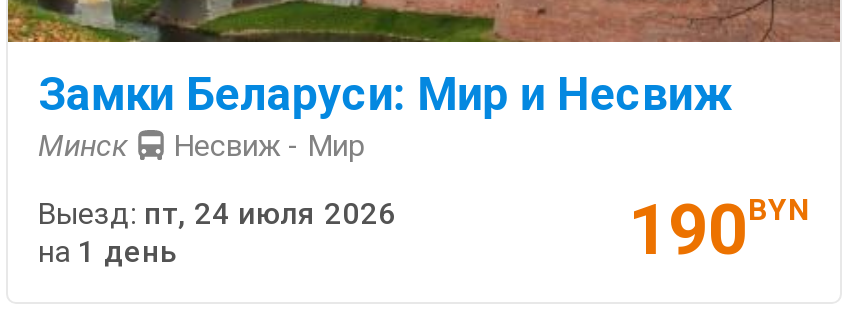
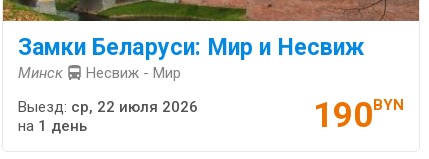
[38,196,396,232] Выезд: пт, 24 июля 2026 -> [18,98,198,116] Выезд: ср, 22 июля 2026

